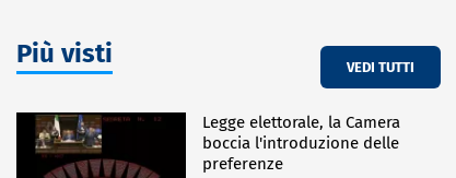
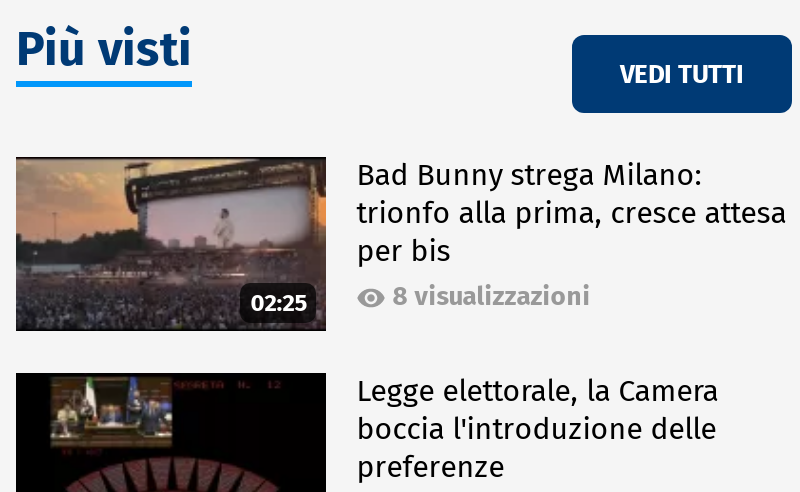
none -> [14,157,328,333] [image] | 02:25
none -> [356,158,786,312] Bad Bunny strega Milano: | trionfo alla prima, cresce attesa | per bis | 8 visualizzazioni

